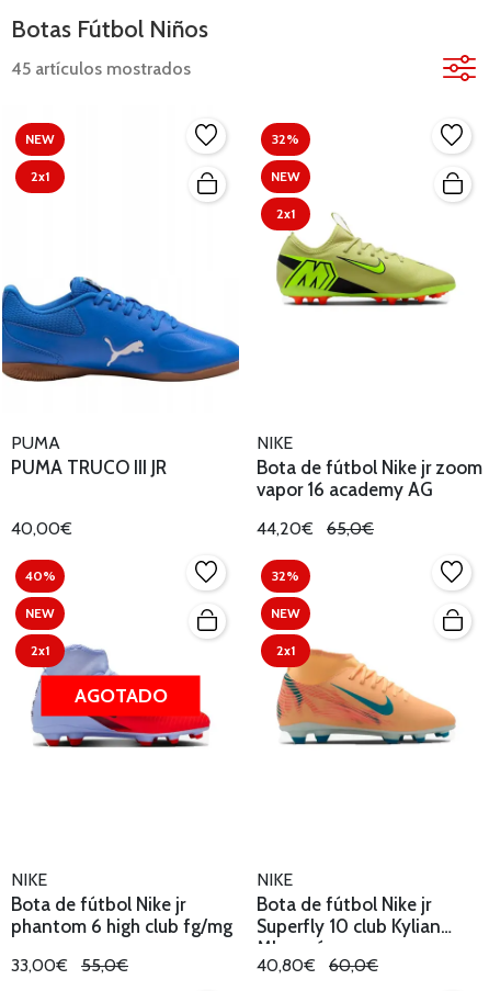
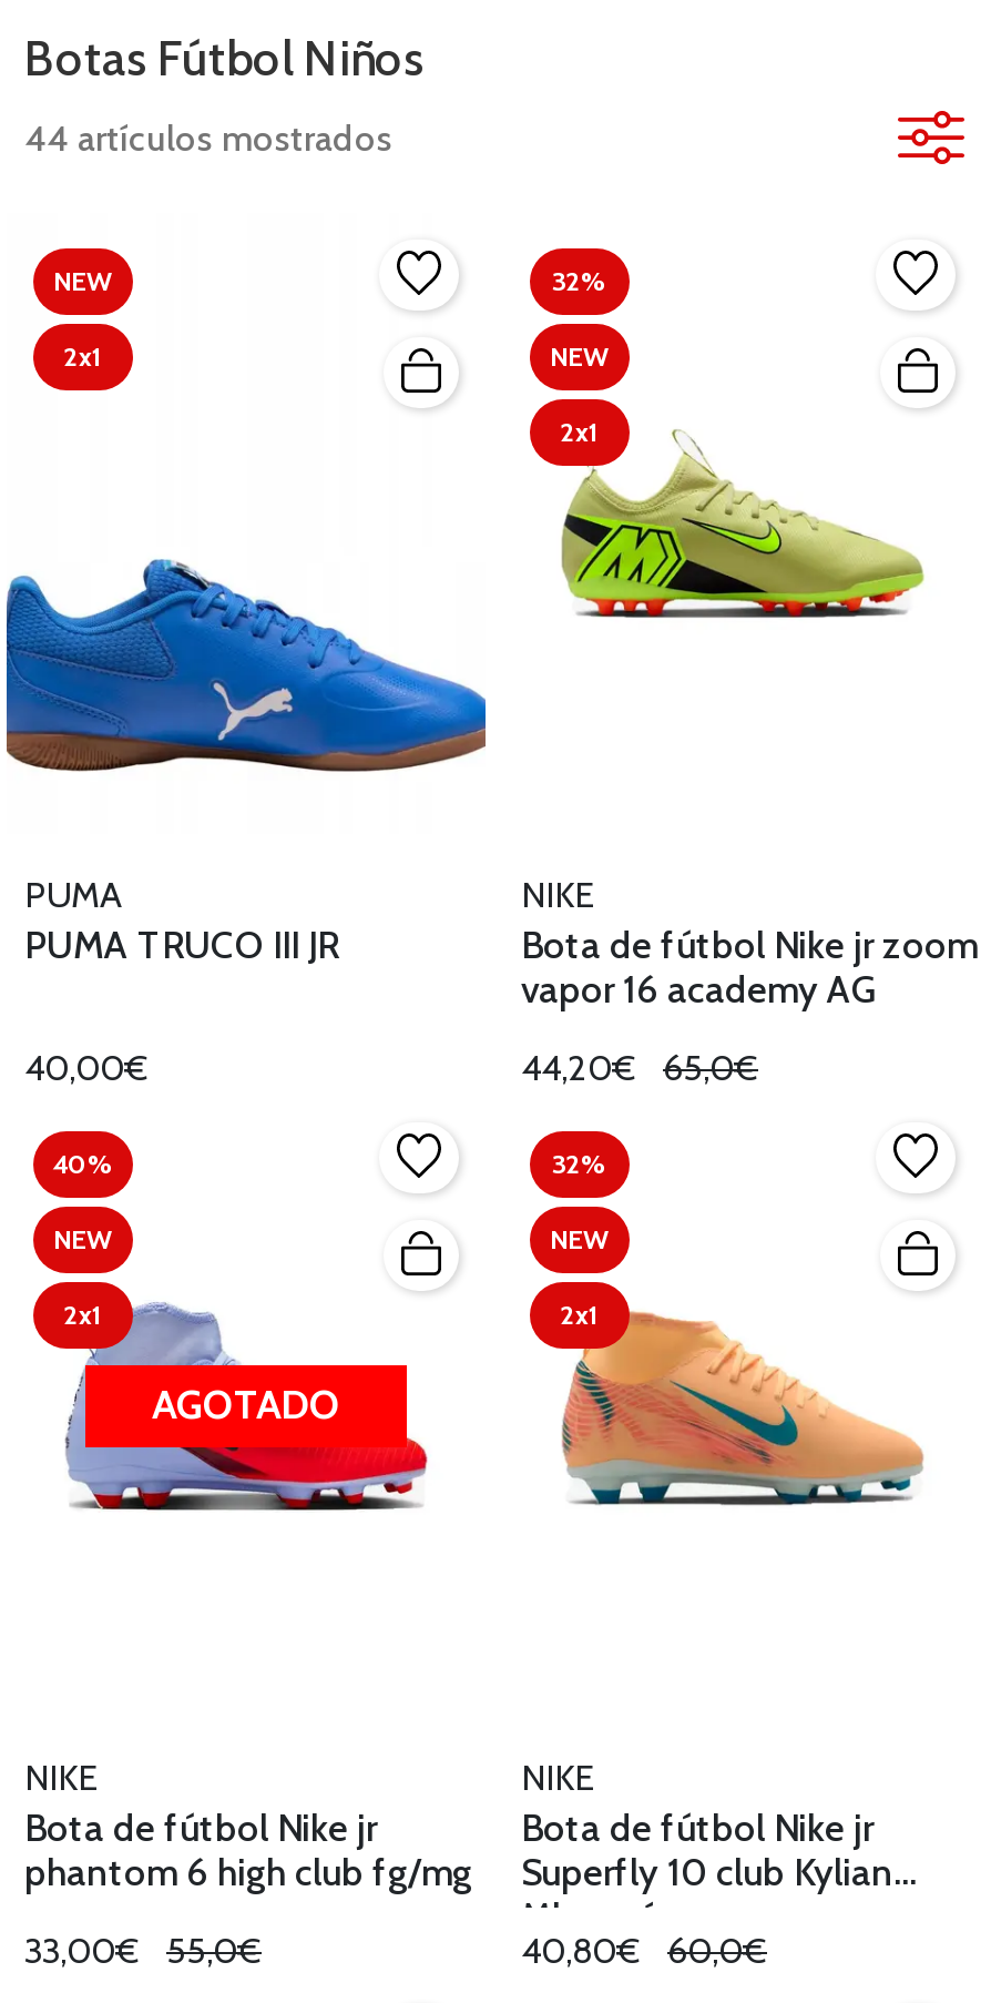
[11,58,191,79] 45 artículos mostrados -> [24,118,392,160] 44 artículos mostrados

